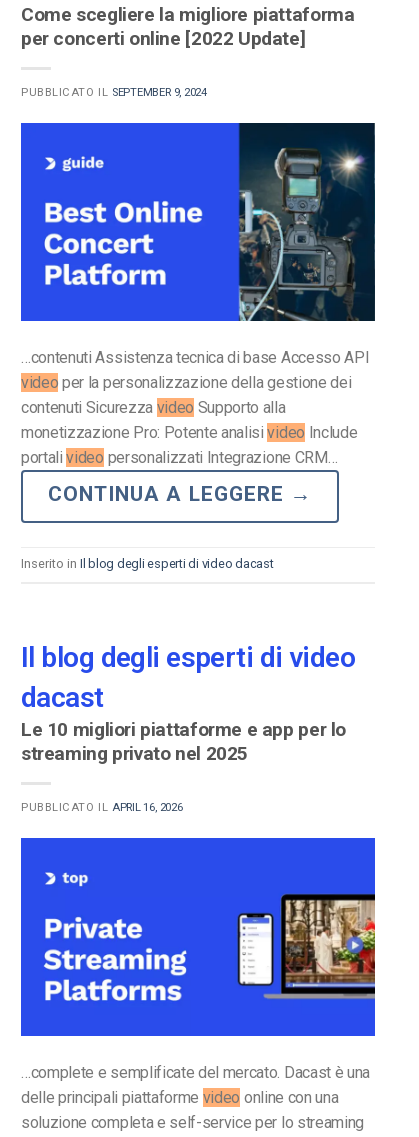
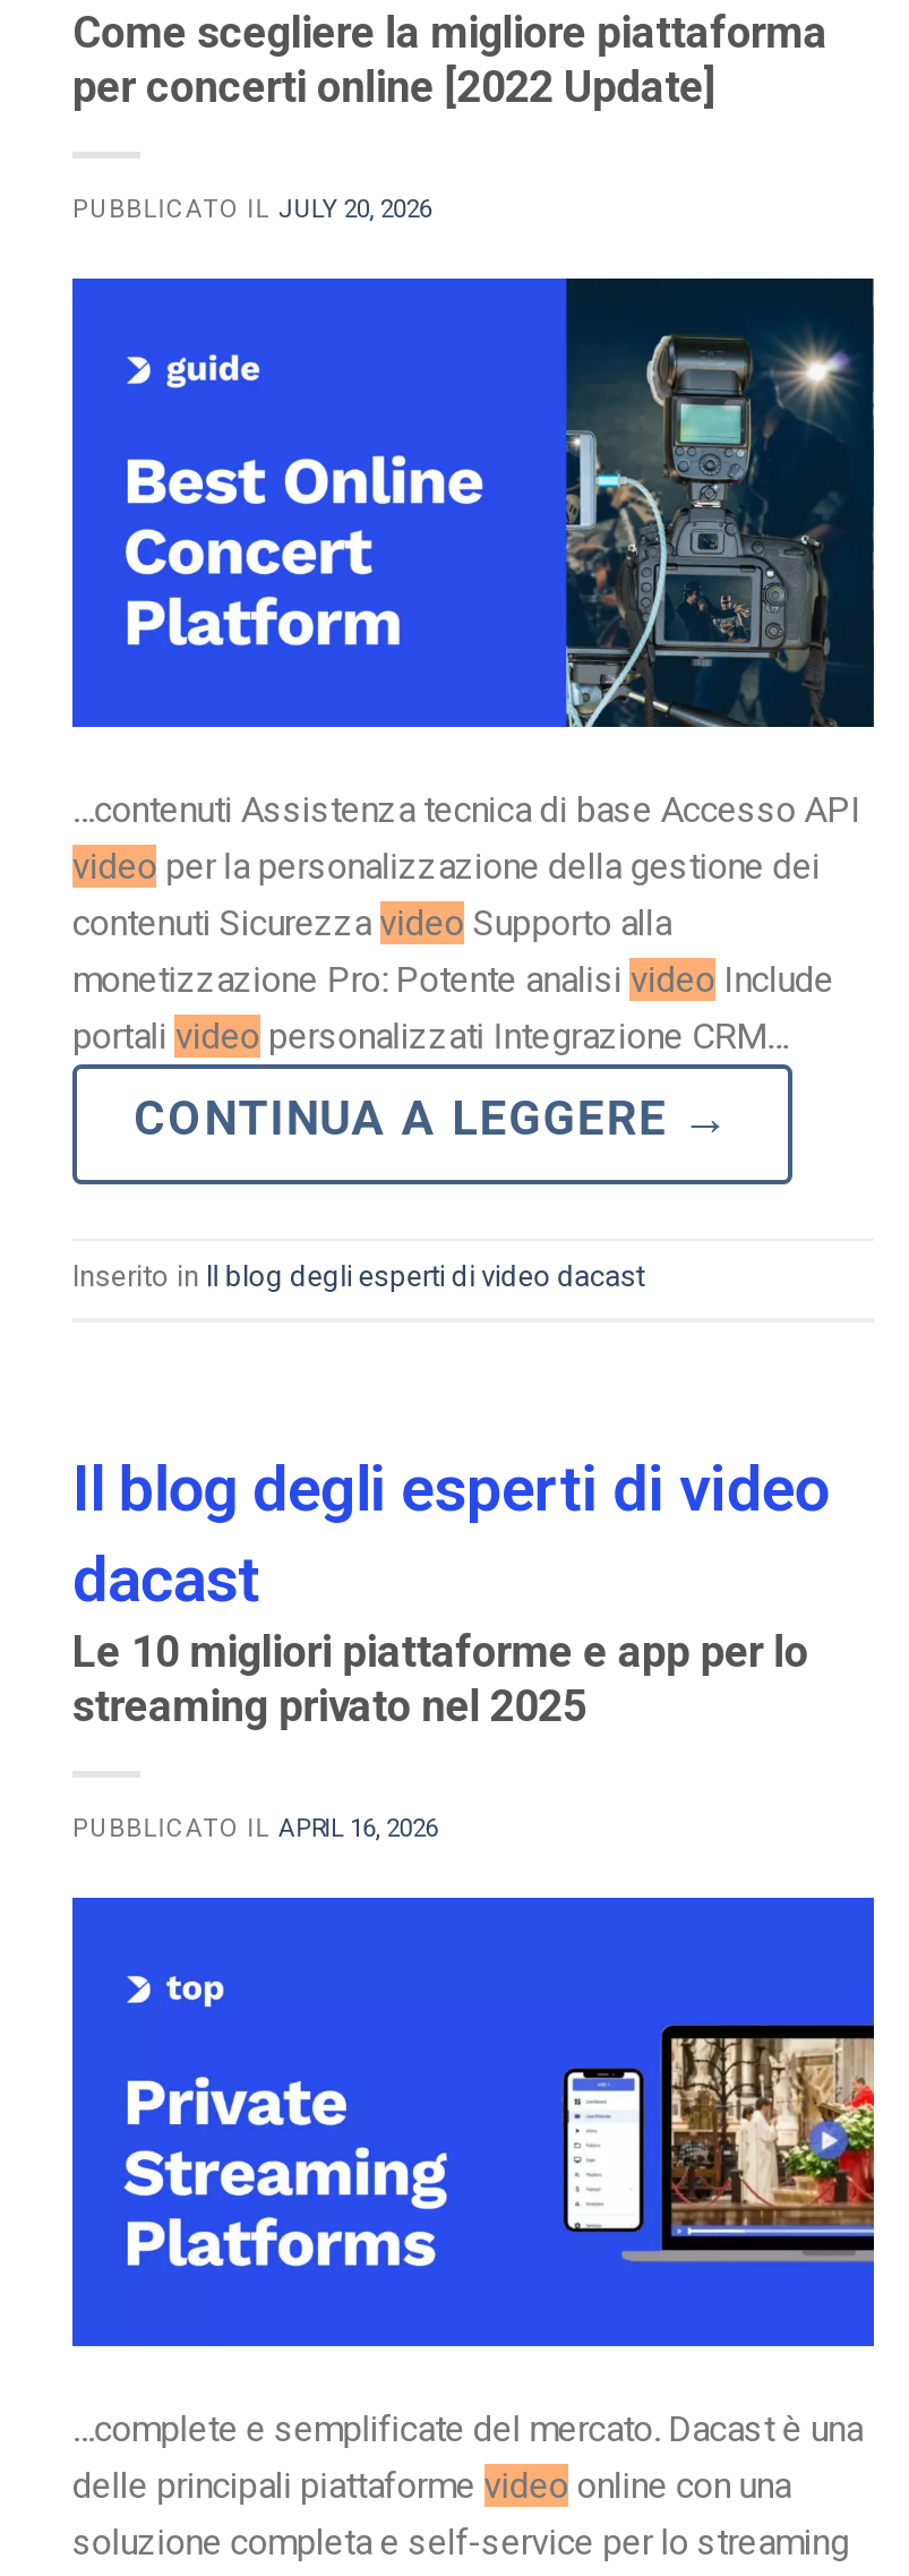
[21,86,207,99] PUBBLICATO IL SEPTEMBER 9, 2024 -> [72,195,432,224] PUBBLICATO IL JULY 20, 2026

